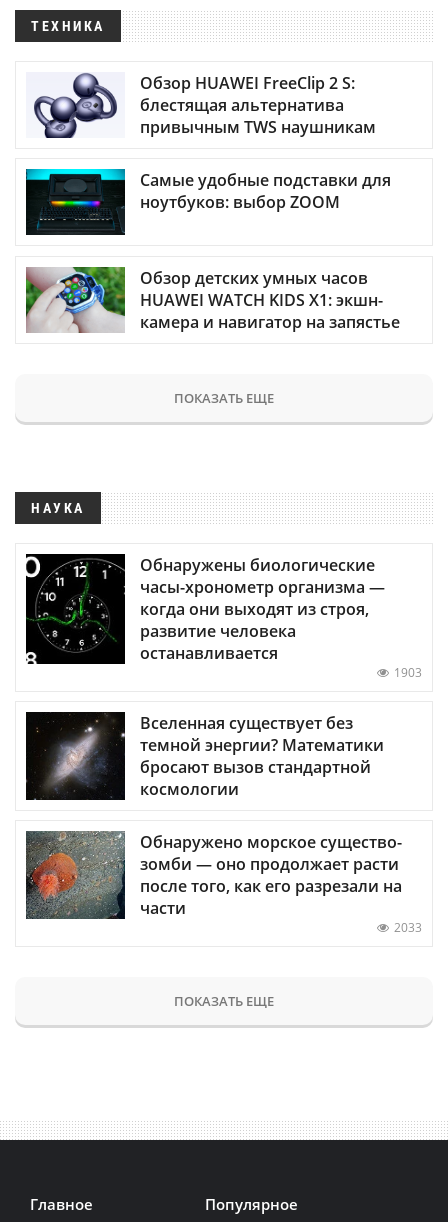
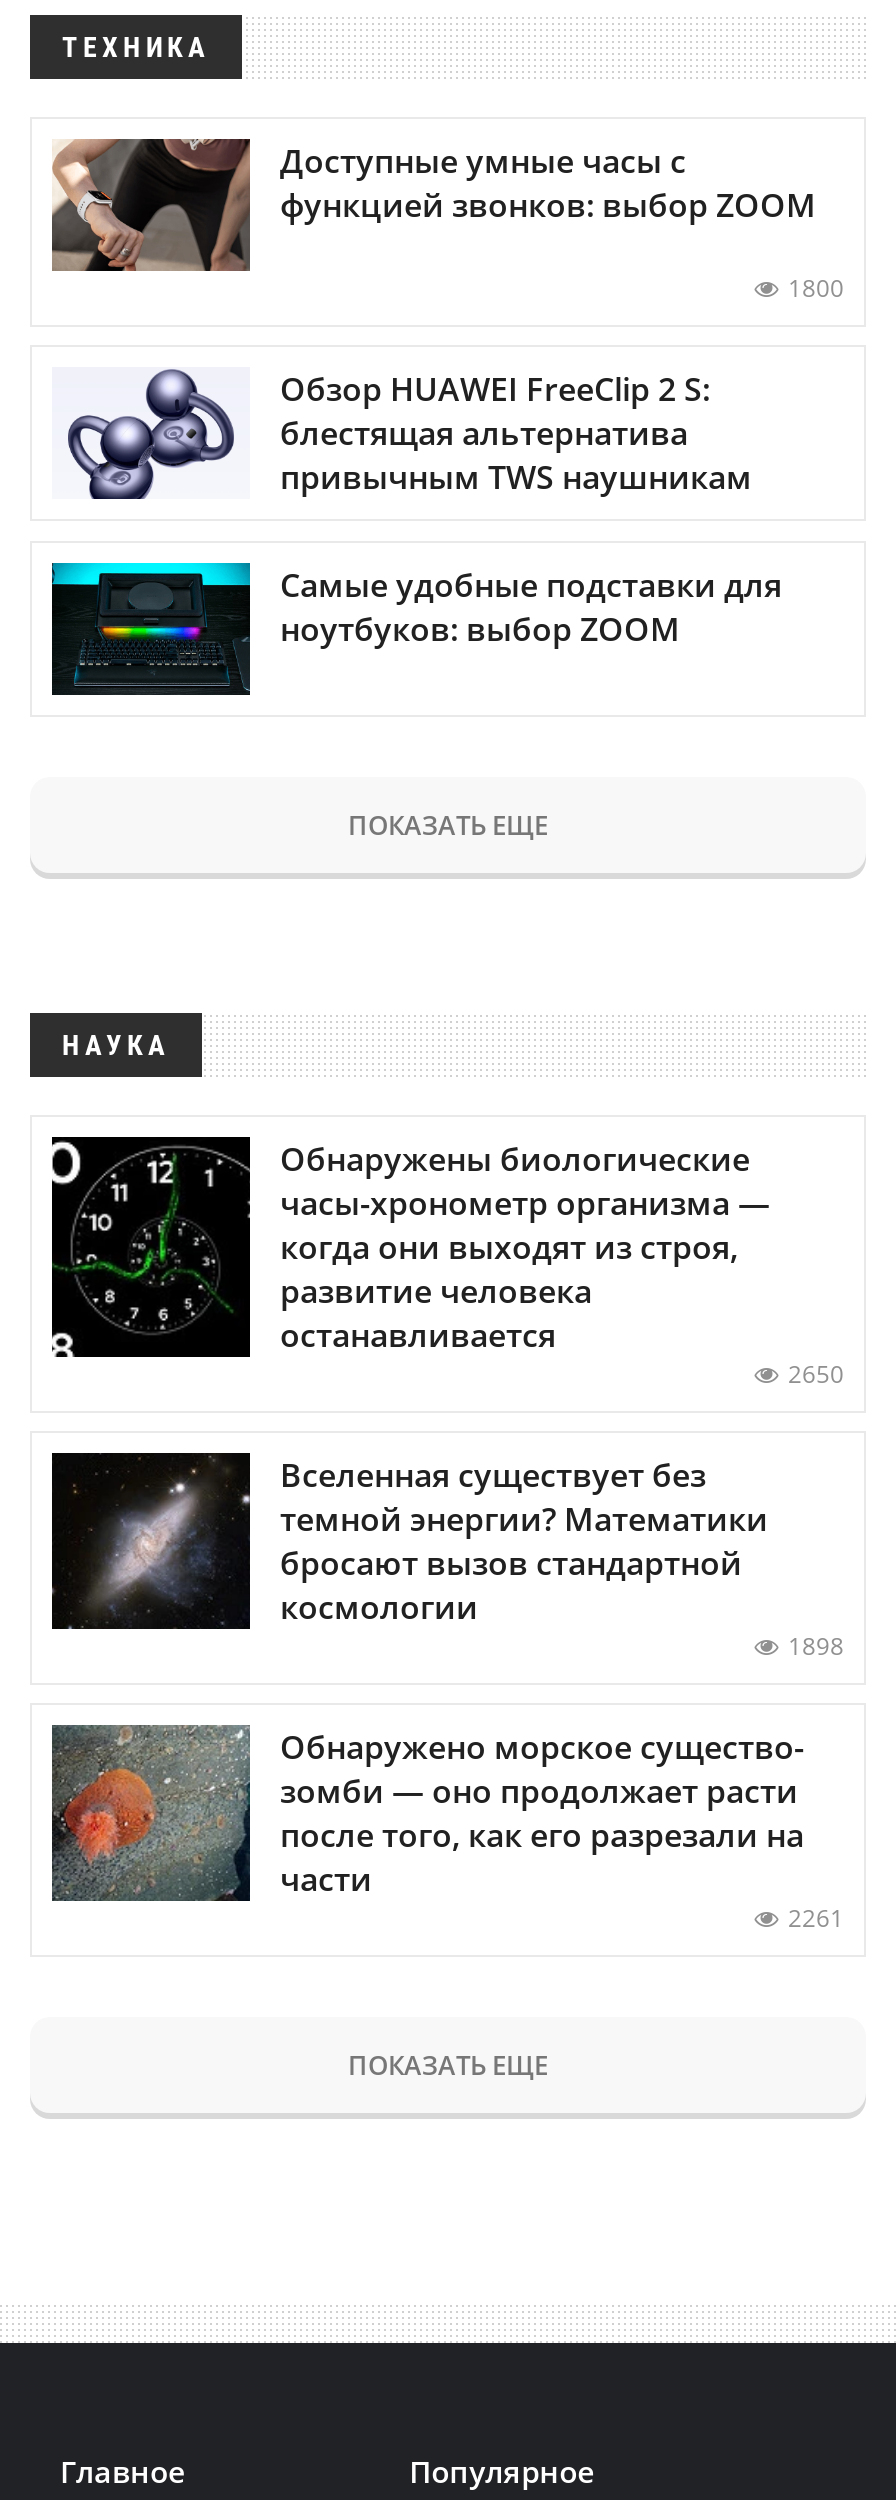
none -> [50,137,844,305] [image] | Доступные умные часы с | функцией звонков: выбор ZOOM | 1800
moved [32,72,391,213] -> [64,368,782,650]: [image] | Обзор HUAWEI FreeClip 2 S: | блестящая альтернатива | привычным TWS наушникам | Самые удобные подставки для | ноутбуков: выбор ZOOM
[25,266,400,334] [image] | Обзор детских умных часов | HUAWEI WATCH KIDS X1: экшн- | камера и навигатор на запястье -> none
[394,664,422,681] 1903 -> [788,1356,844,1390] 2650
none -> [788,1629,844,1663] 1898
[394,919,422,936] 2033 -> [788,1901,844,1935] 2261

